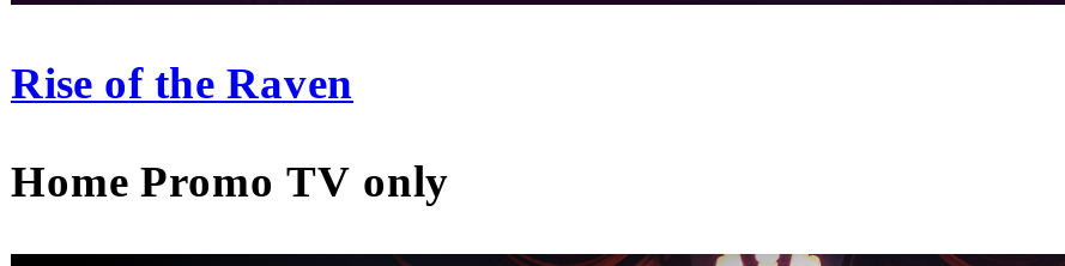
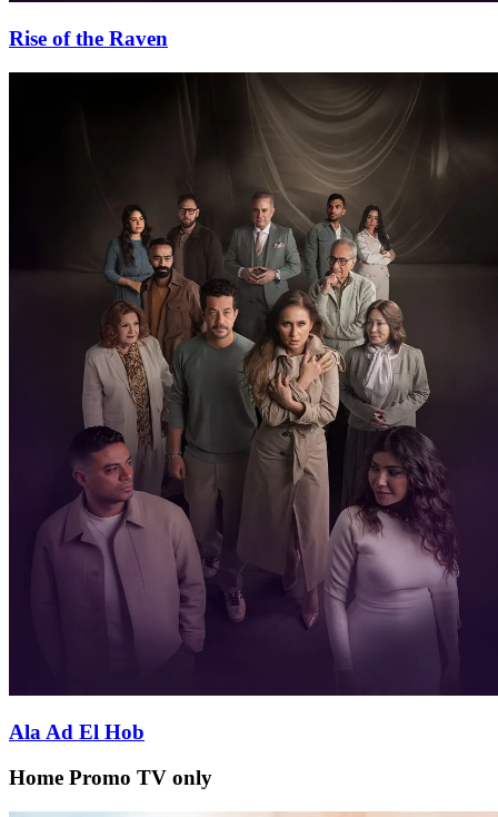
none -> [9,720,145,744] Ala Ad El Hob
none -> [9,71,495,653] [image]

